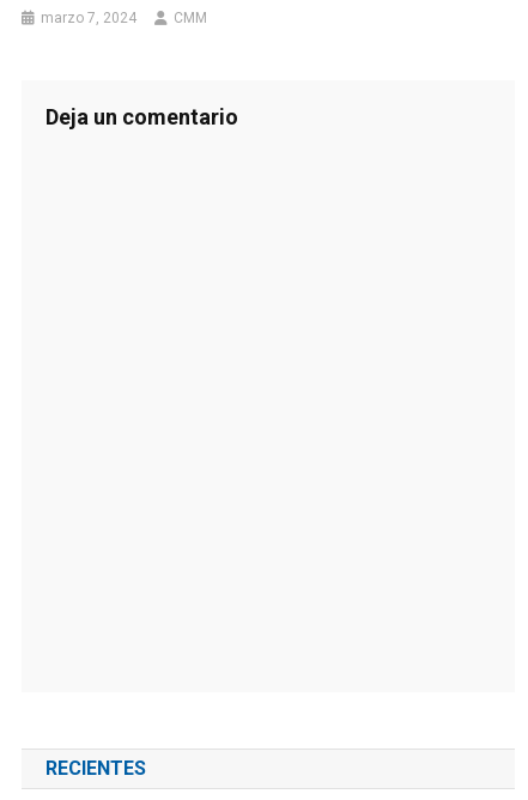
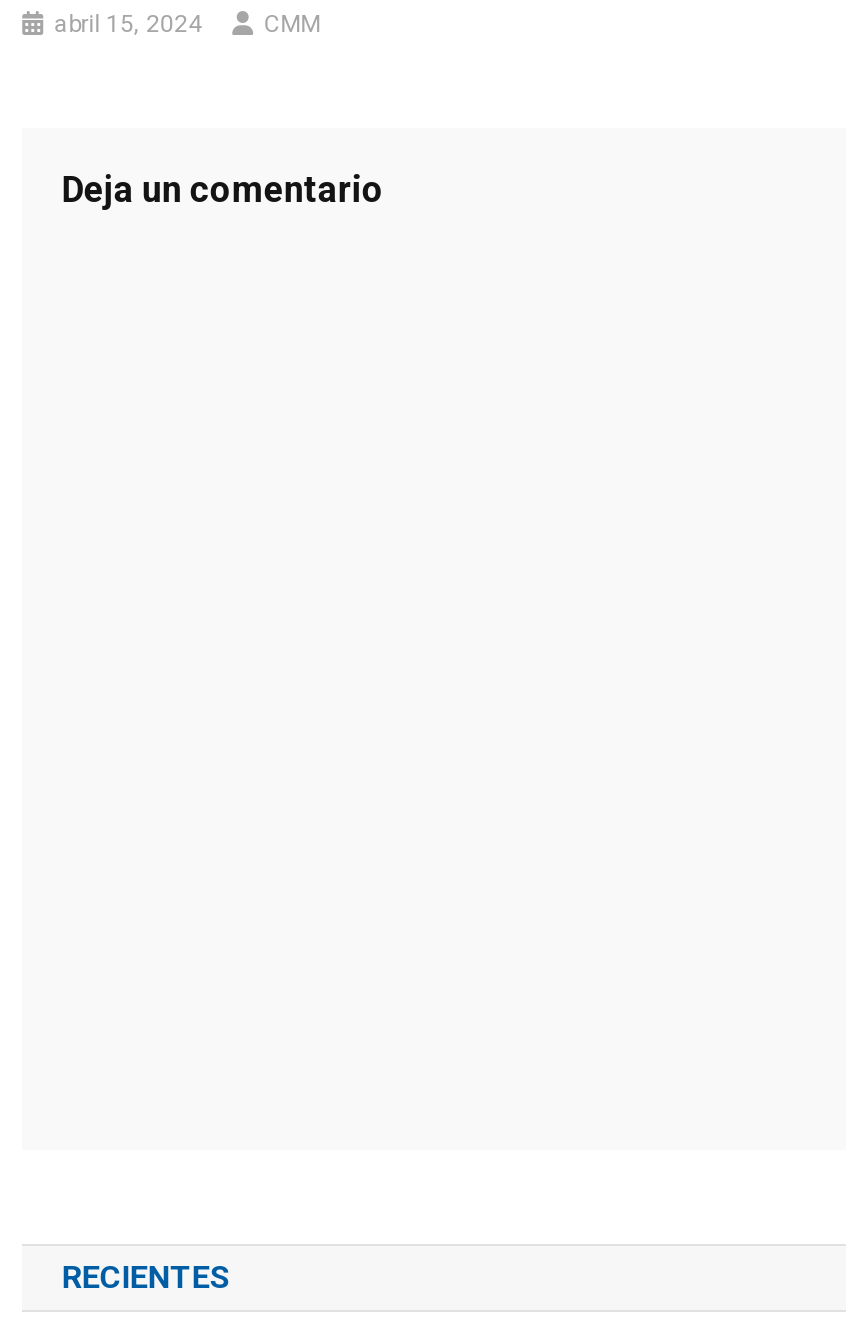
[41,10,137,27] marzo 7, 2024 -> [54,10,202,38] abril 15, 2024

